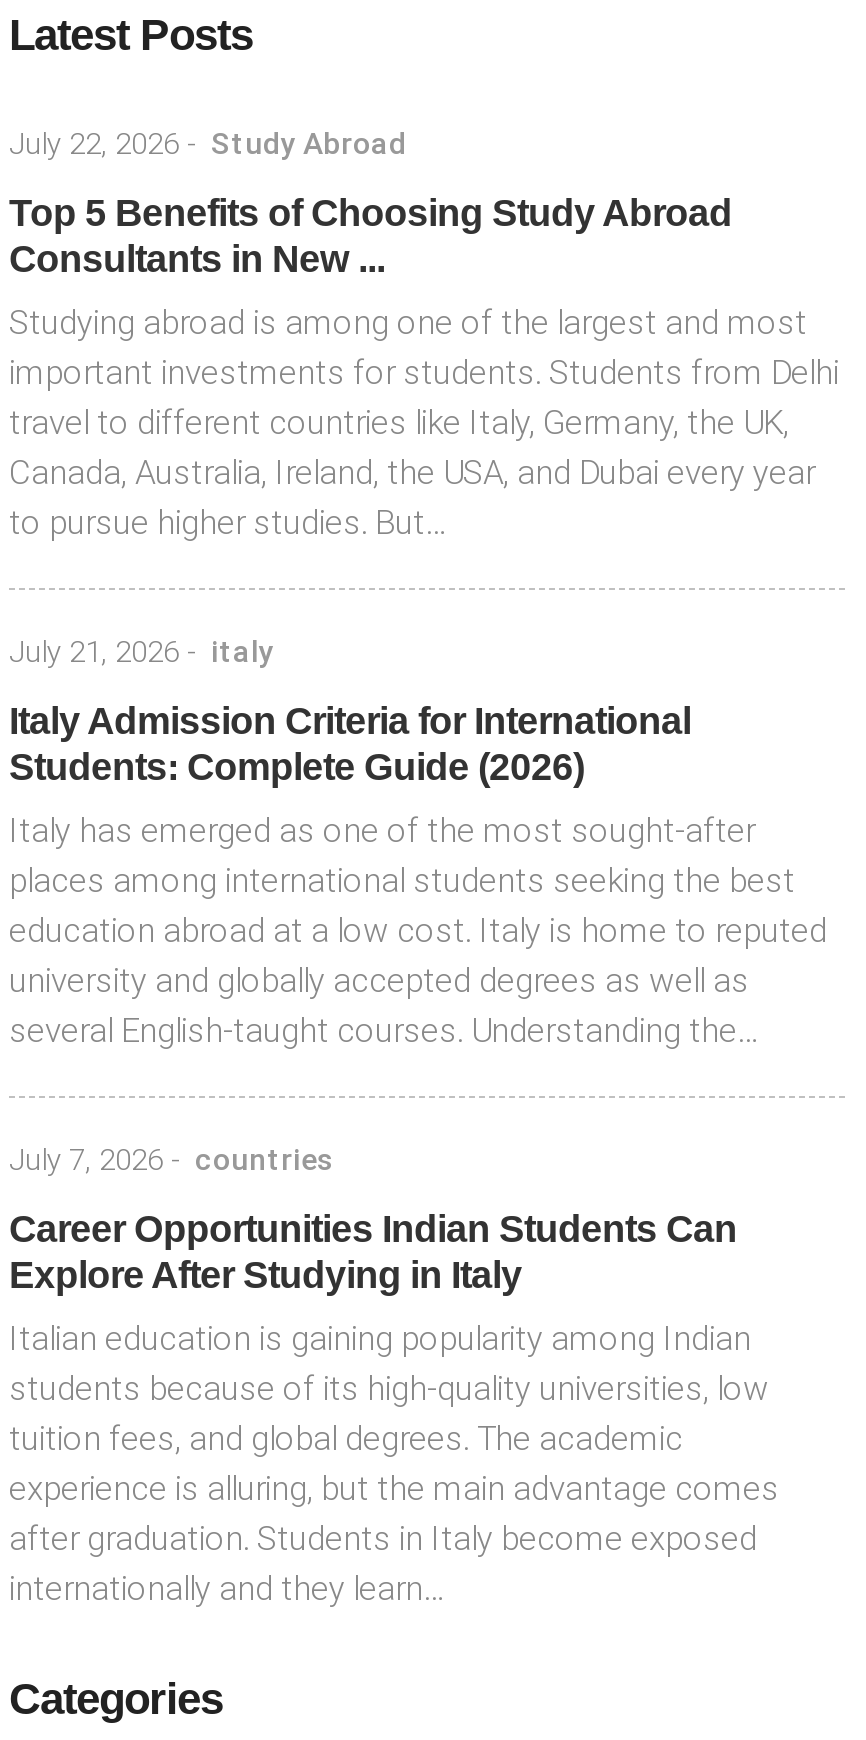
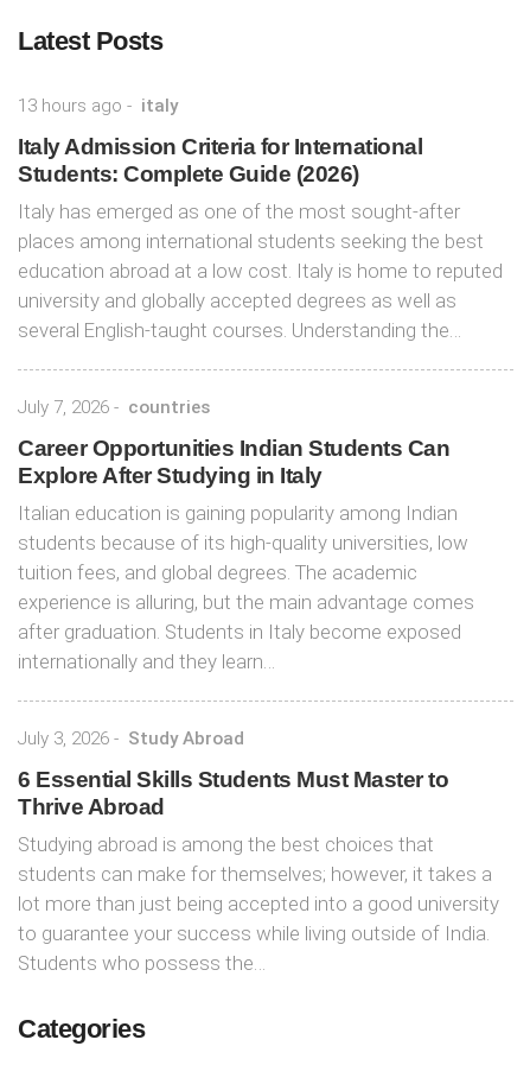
[9,125,839,669] July 22, 2026 - Study Abroad | Top 5 Benefits of Choosing Study Abroad | Consultants in New ... | Studying abroad is among one of the largest and most | important investments for students. Students from Delhi | travel to different countries like Italy, Germany, the UK, | Canada, Australia, Ireland, the USA, and Dubai every year | to pursue higher studies. But… | July 21, 2026 - italy -> [18,94,178,116] 13 hours ago - italy
moved [9,699,827,1607] -> [18,134,503,673]: Italy Admission Criteria for International | Students: Complete Guide (2026) | Italy has emerged as one of the most sought-after | ... | after graduation. Students in Italy become exposed | internationally and they learn…
none -> [18,727,499,974] July 3, 2026 - Study Abroad | 6 Essential Skills Students Must Master to | Thrive Abroad | Studying abroad is among the best choices that | students can make for themselves; however, it takes a | lot more than just being accepted into a good university | to guarantee your success while living outside of India. | Students who possess the…

